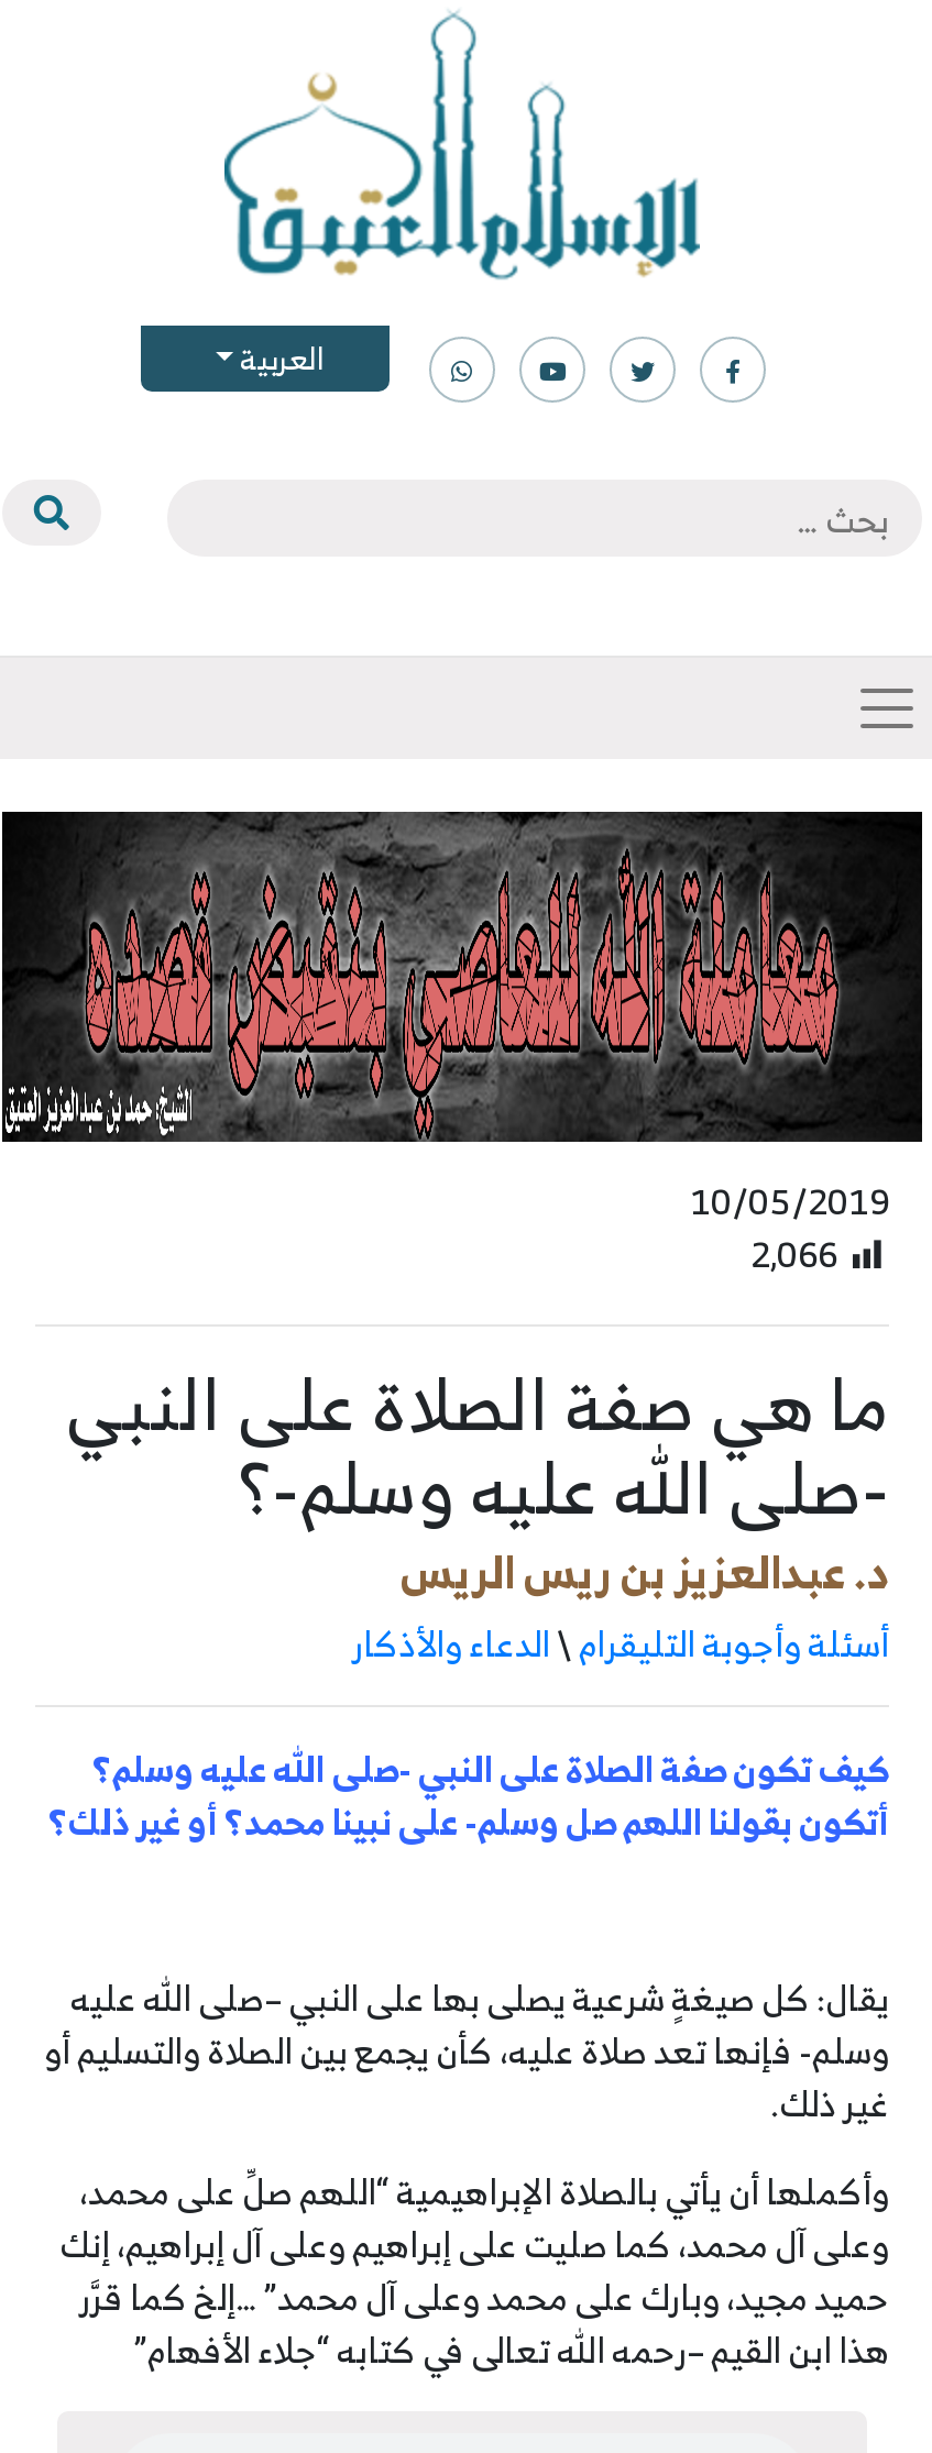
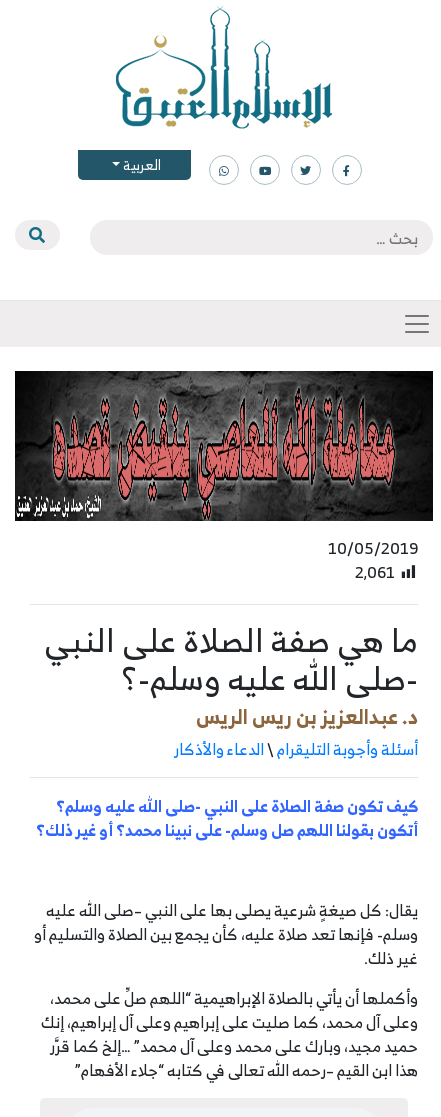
[750,1223,838,1285] 2٬066 -> [355,558,395,586] 2٬061

